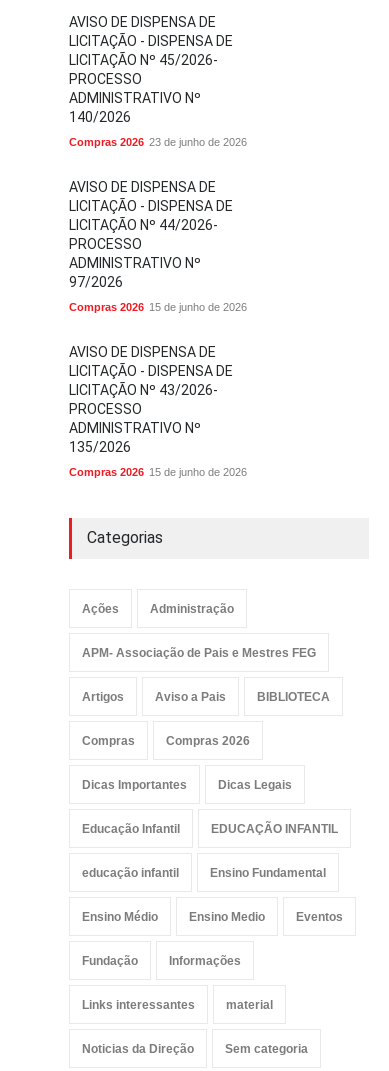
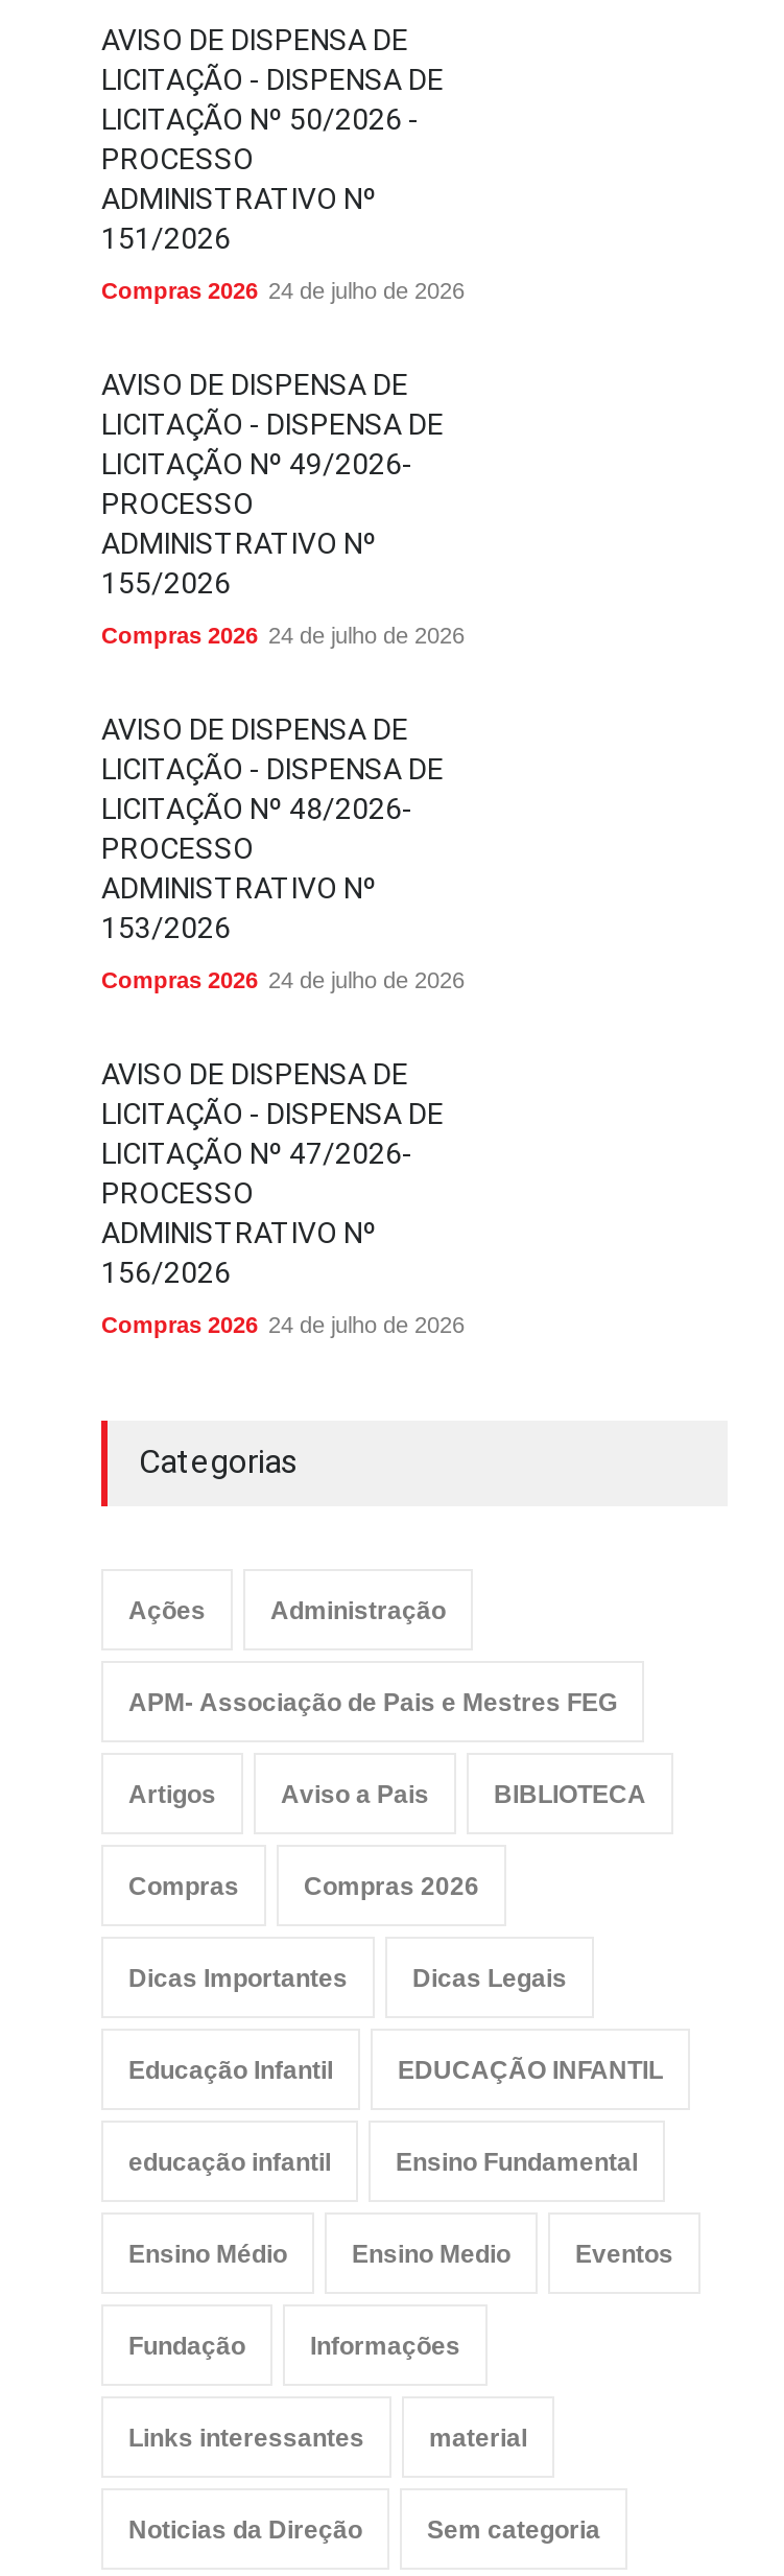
[69,52,218,68] LICITAÇÃO Nº 45/2026- -> [101,102,419,136] LICITAÇÃO Nº 50/2026 -
[69,109,131,125] 140/2026 -> [101,221,231,255] 151/2026
[69,136,247,148] Compras 2026 23 de junho de 2026 -> [101,278,465,303] Compras 2026 24 de julho de 2026
[69,217,218,233] LICITAÇÃO Nº 44/2026- -> [101,447,412,481] LICITAÇÃO Nº 49/2026-
[69,274,123,290] 97/2026 -> [101,566,231,600] 155/2026
[69,301,247,313] Compras 2026 15 de junho de 2026 -> [101,623,465,648] Compras 2026 24 de julho de 2026
[69,382,218,398] LICITAÇÃO Nº 43/2026- -> [101,792,412,825] LICITAÇÃO Nº 48/2026-
[69,439,247,478] 135/2026 | Compras 2026 15 de junho de 2026 -> [101,911,465,1337] 153/2026 | Compras 2026 24 de julho de 2026 | AVISO DE DISPENSA DE | LICITAÇÃO - DISPENSA DE | LICITAÇÃO Nº 47/2026- | PROCESSO | ADMINISTRATIVO Nº | 156/2026 | Compras 2026 24 de julho de 2026

